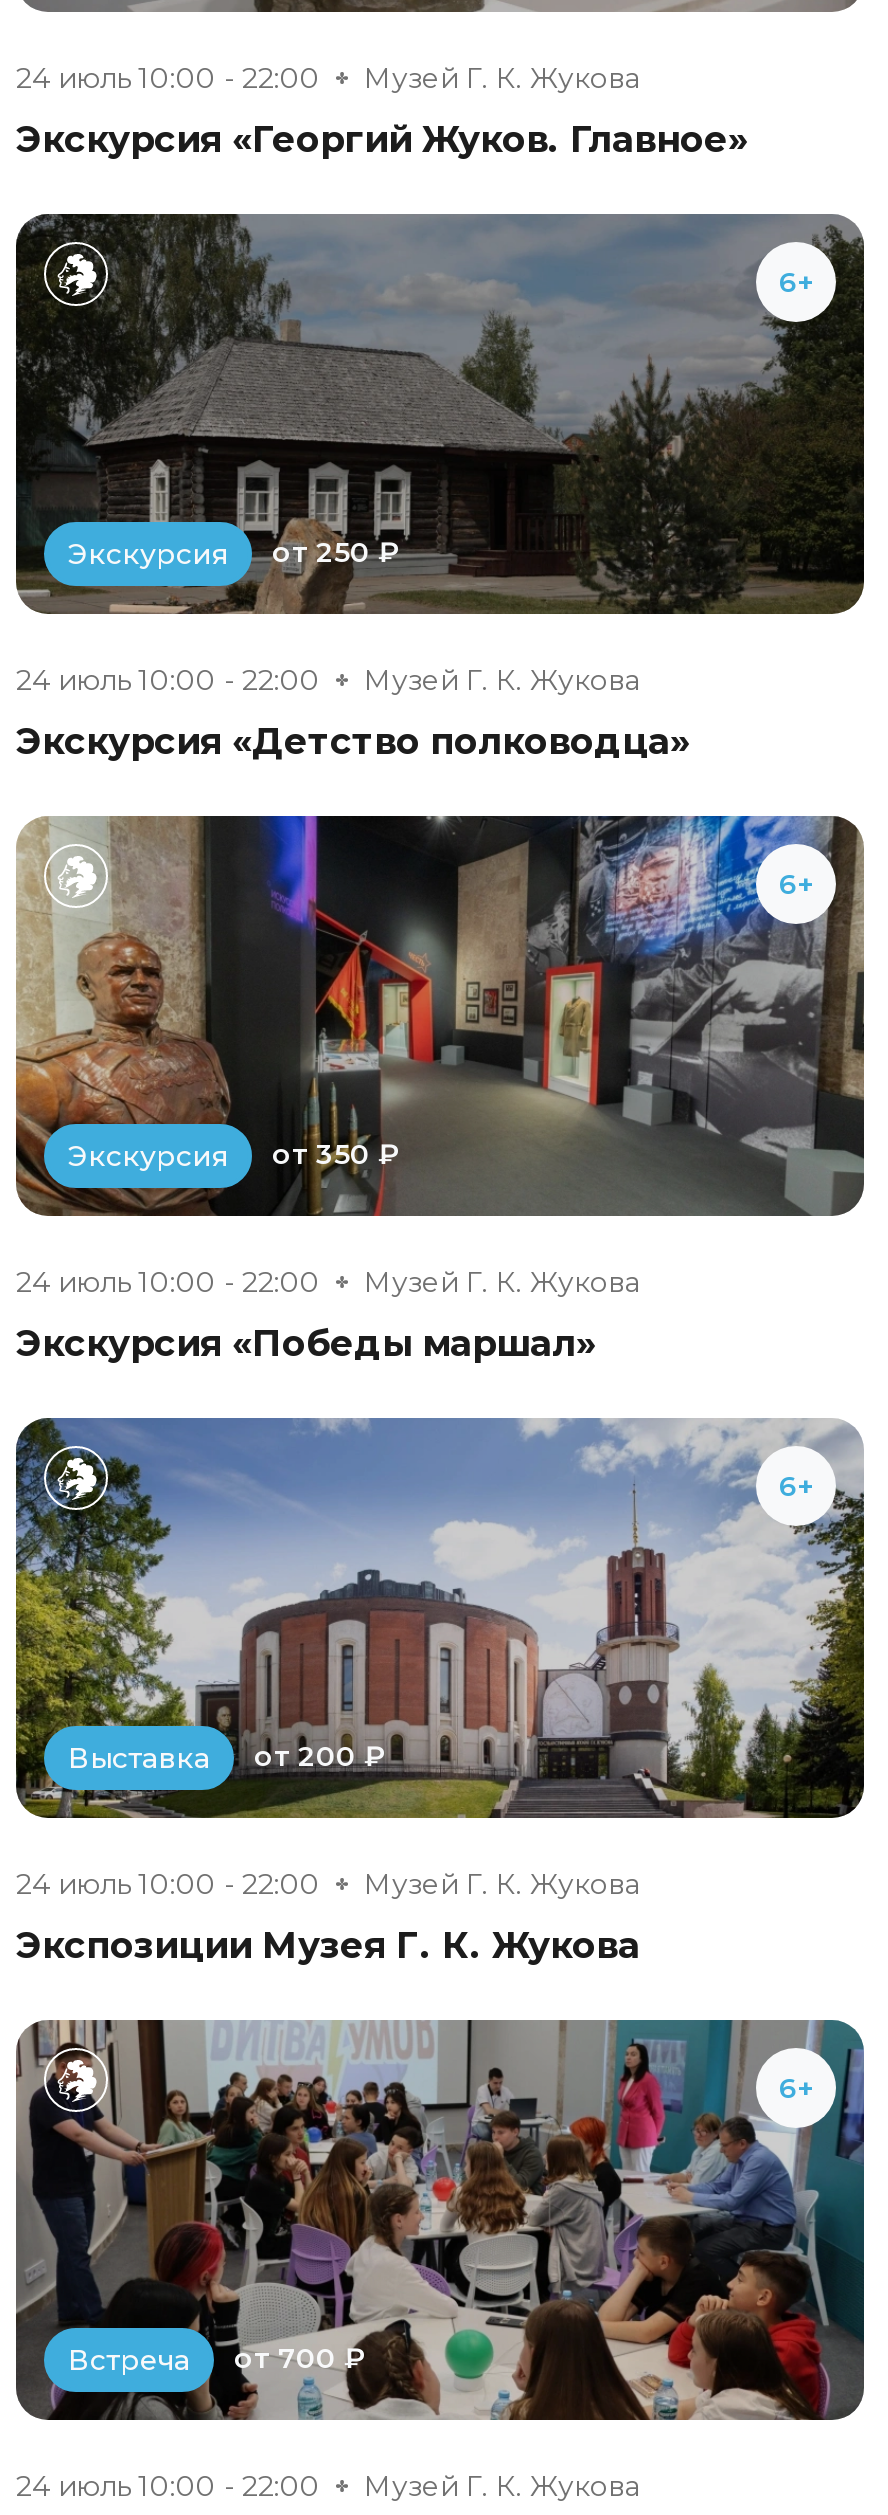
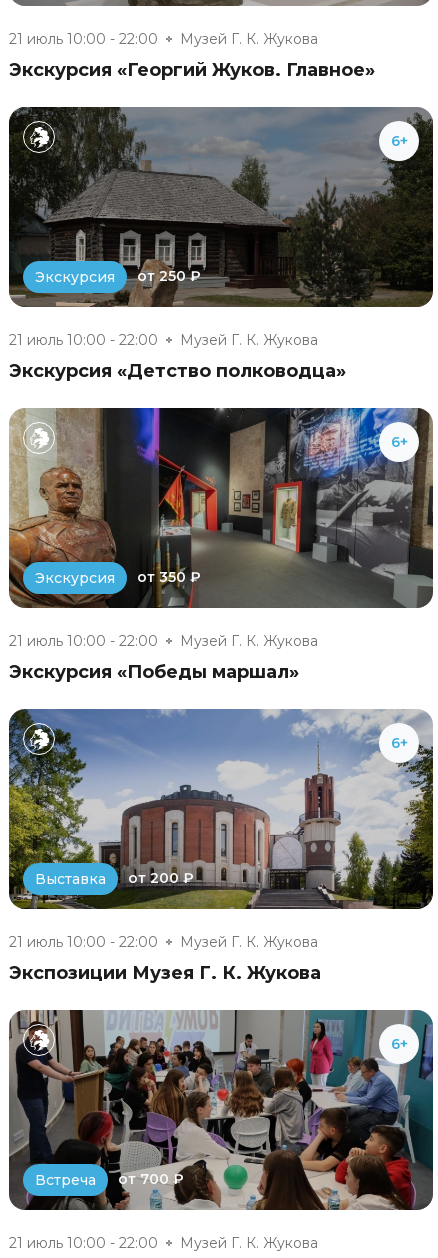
[16,60,640,96] 24 июль 10:00 - 22:00 Музей Г. К. Жукова -> [9,30,318,48] 21 июль 10:00 - 22:00 Музей Г. К. Жукова
[16,662,640,698] 24 июль 10:00 - 22:00 Музей Г. К. Жукова -> [9,331,318,349] 21 июль 10:00 - 22:00 Музей Г. К. Жукова
[16,1264,640,1300] 24 июль 10:00 - 22:00 Музей Г. К. Жукова -> [9,632,318,650] 21 июль 10:00 - 22:00 Музей Г. К. Жукова
[16,1866,640,1902] 24 июль 10:00 - 22:00 Музей Г. К. Жукова -> [9,933,318,951] 21 июль 10:00 - 22:00 Музей Г. К. Жукова
[16,2468,640,2504] 24 июль 10:00 - 22:00 Музей Г. К. Жукова -> [9,1234,318,1252] 21 июль 10:00 - 22:00 Музей Г. К. Жукова

